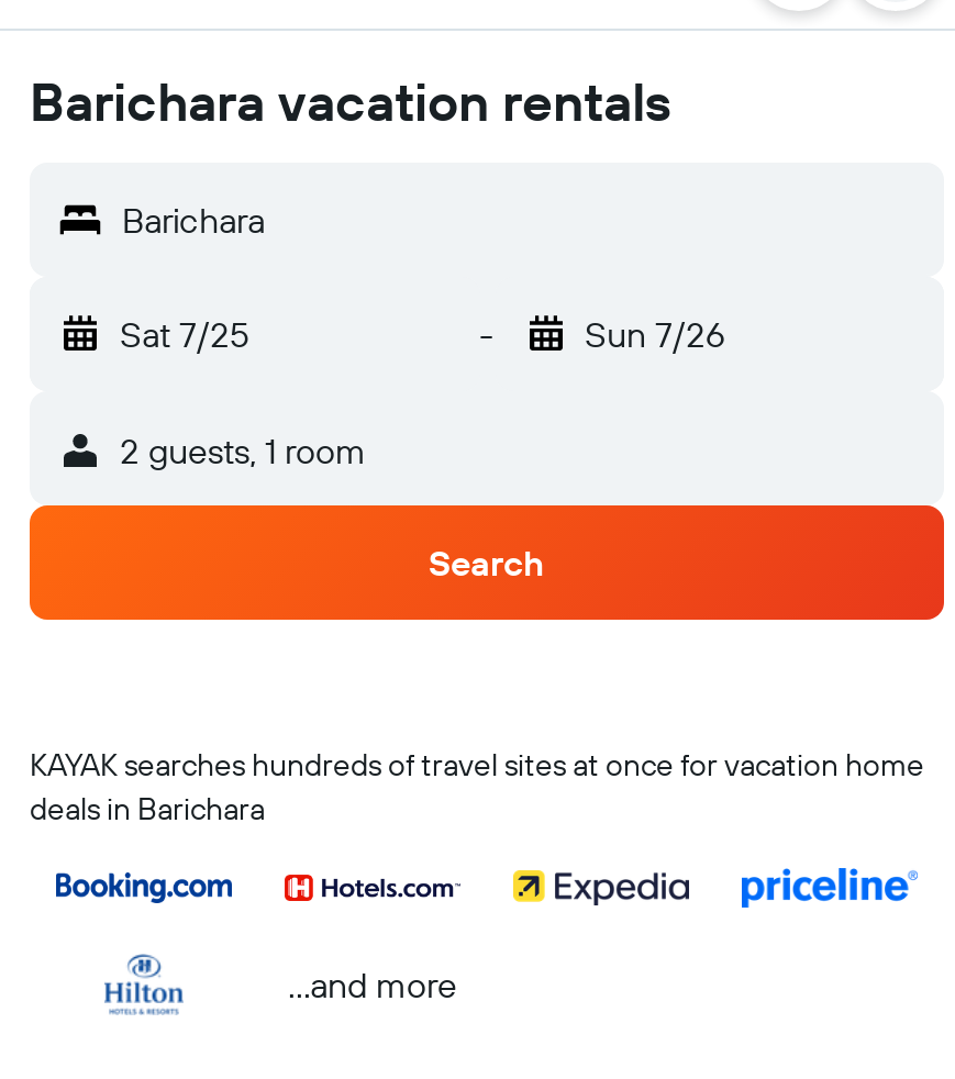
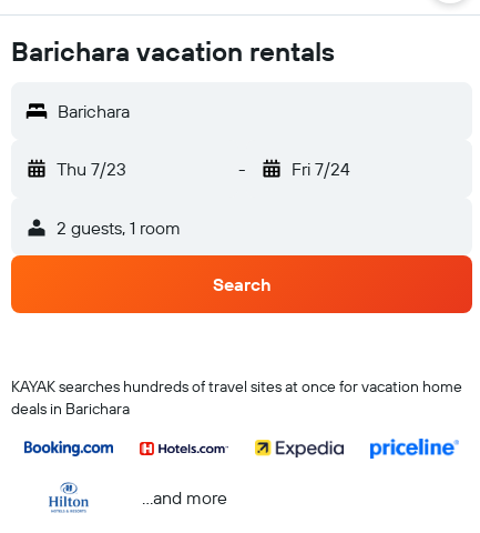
[120,312,249,356] Sat 7/25 -> [57,158,126,180] Thu 7/23
[585,312,725,356] Sun 7/26 -> [291,158,350,180] Fri 7/24

